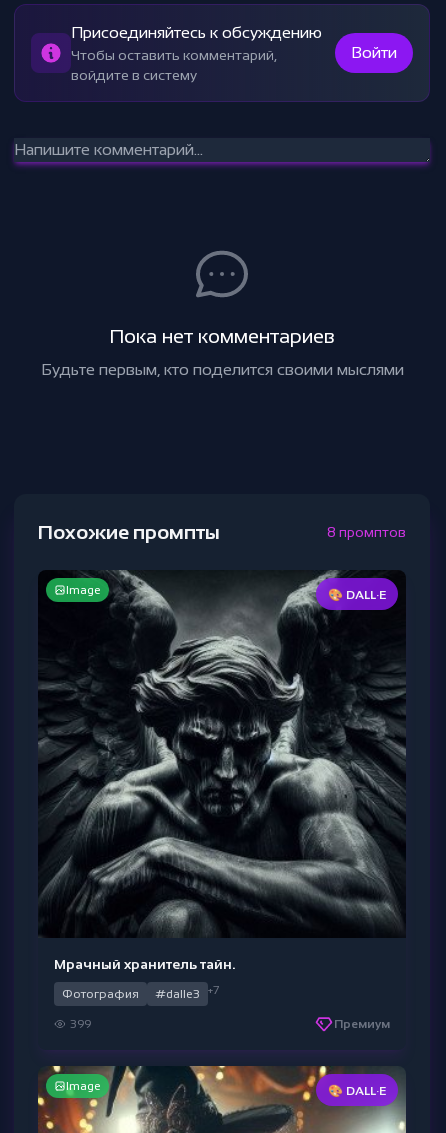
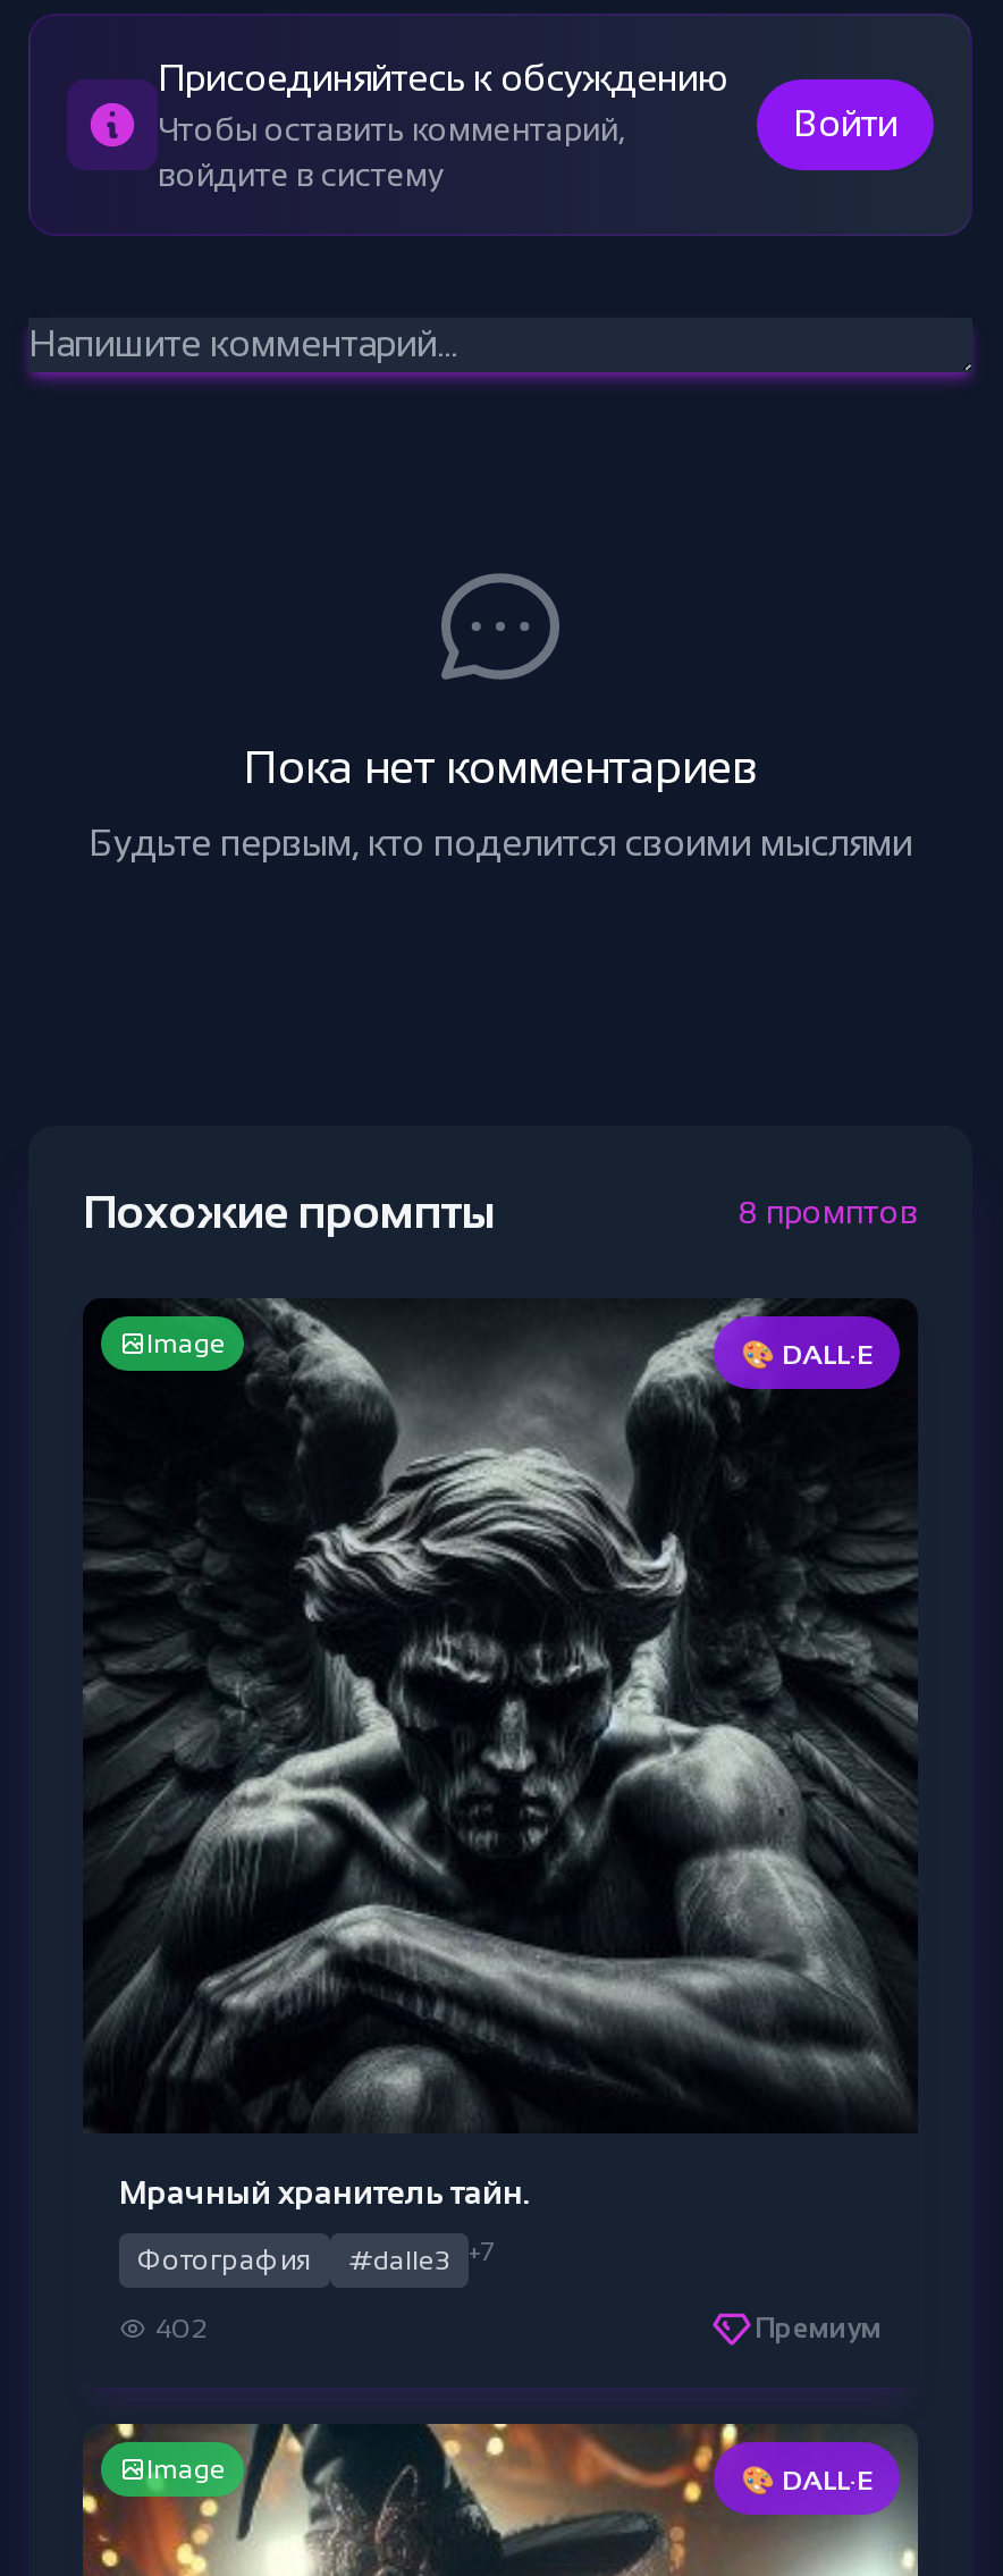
[70,1017,91,1031] 399 -> [155,2314,208,2345] 402

